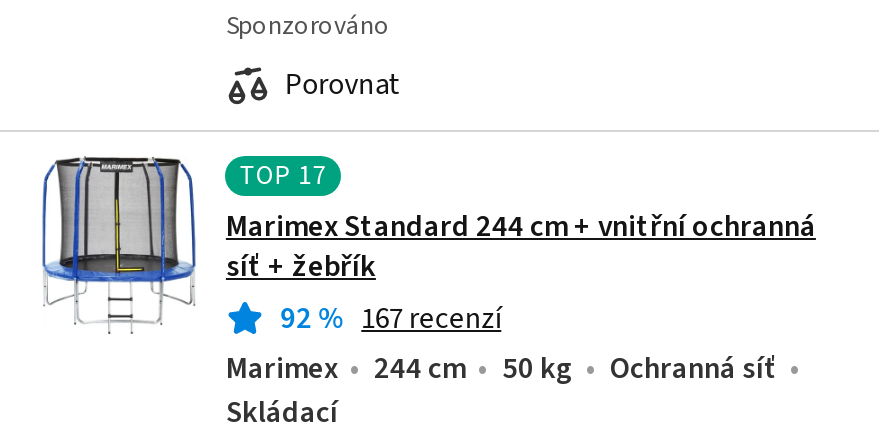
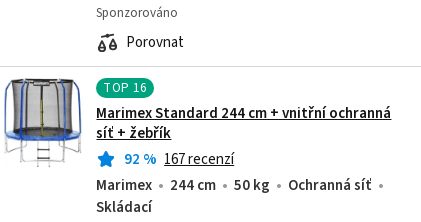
[239,156,327,194] TOP17 -> [103,78,147,97] TOP16

